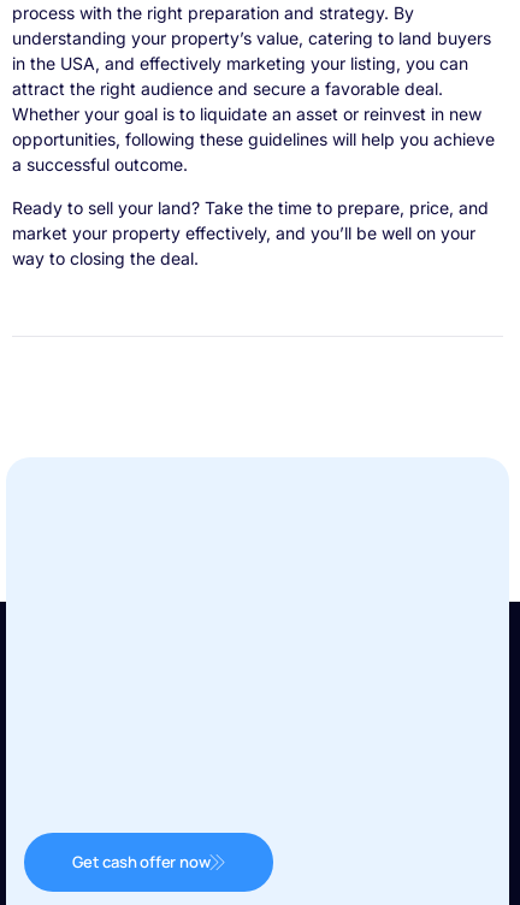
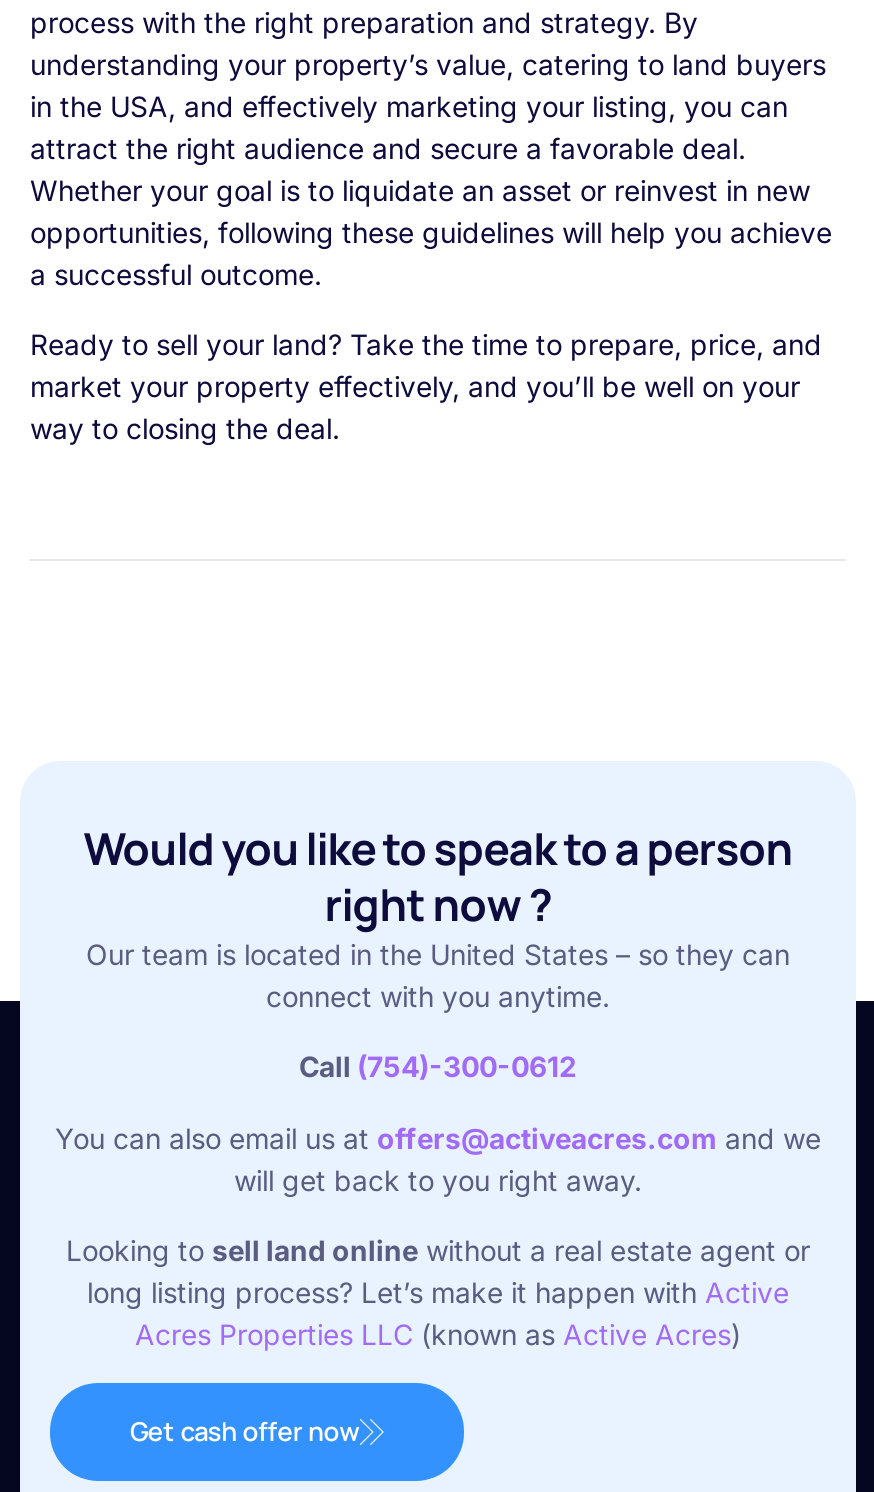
none -> [55,818,821,1350] Would you like to speak to a person | right now ? | Our team is located in the United States – so they can | connect with you anytime. | Call (754)-300-0612 | You can also email us at offers@activeacres.com and we | will get back to you right away. | Looking to sell land online without a real estate agent or | long listing process? Let’s make it happen with Active | Acres Properties LLC (known as Active Acres)

